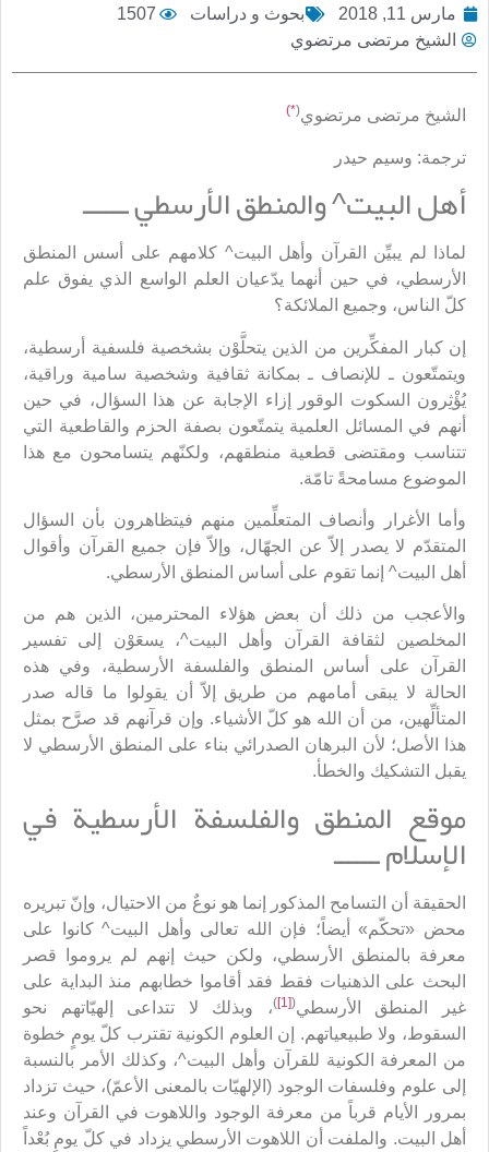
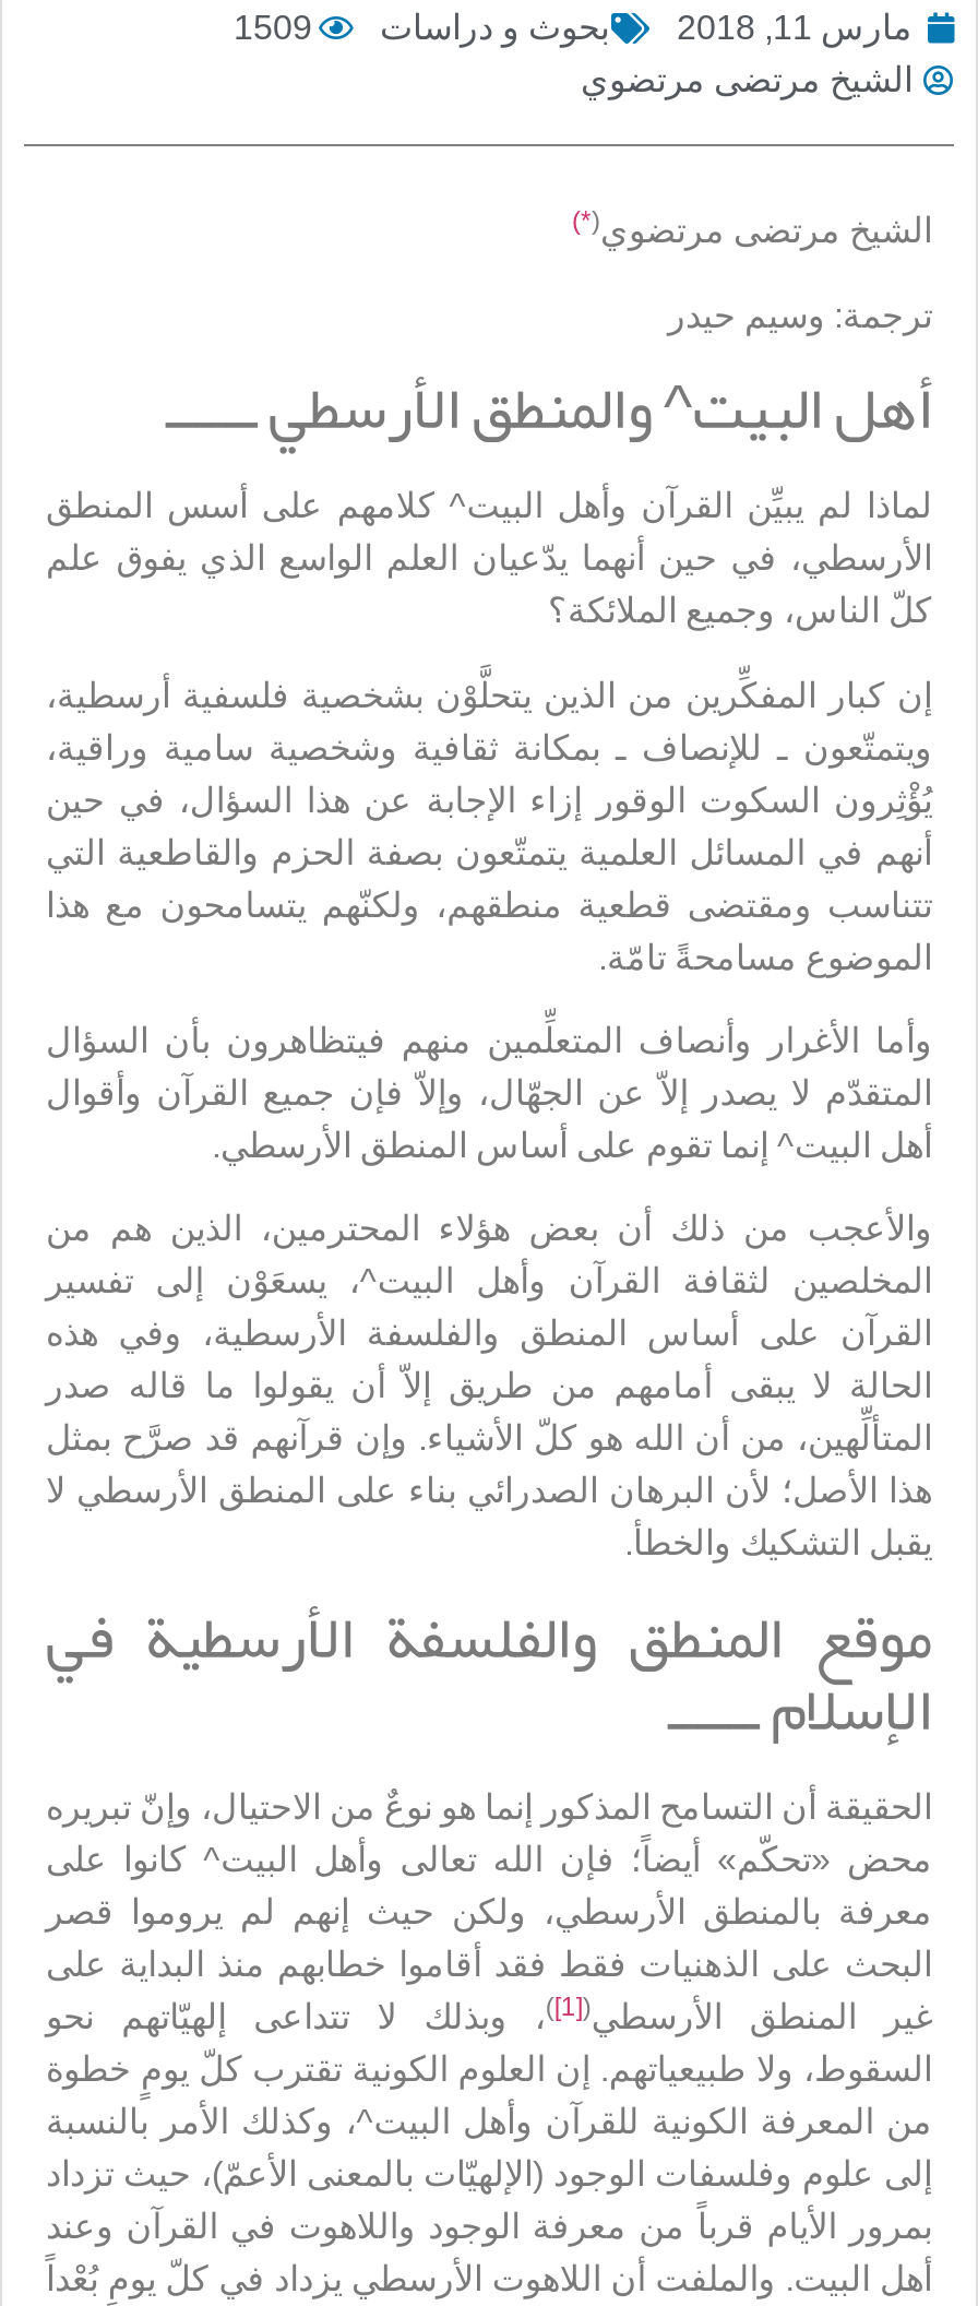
[117,5,305,23] بحوث و دراسات 1507 -> [234,10,609,47] بحوث و دراسات 1509

